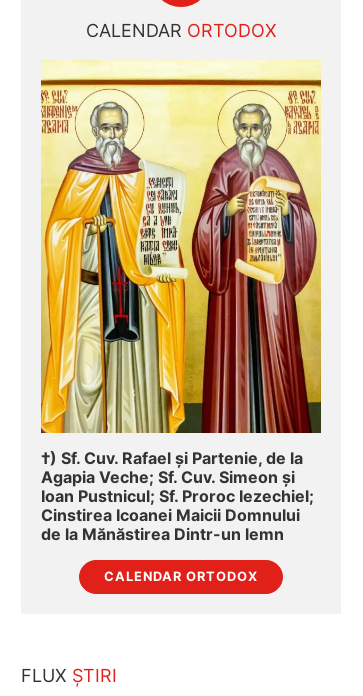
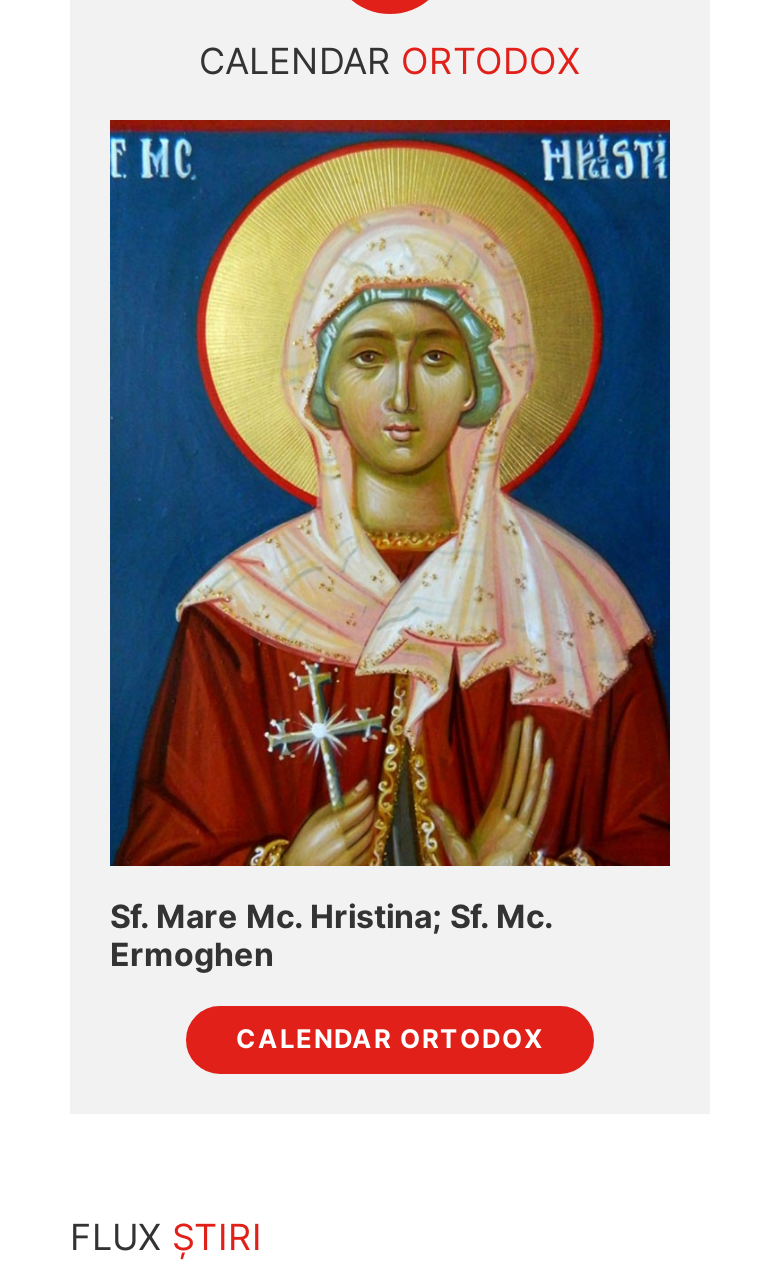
[40,60,322,544] [image] | †) Sf. Cuv. Rafael și Partenie, de la | Agapia Veche; Sf. Cuv. Simeon și | Ioan Pustnicul; Sf. Proroc Iezechiel; | Cinstirea Icoanei Maicii Domnului | de la Mănăstirea Dintr-un lemn -> [108,118,672,975] [image] | Sf. Mare Mc. Hristina; Sf. Mc. | Ermoghen

